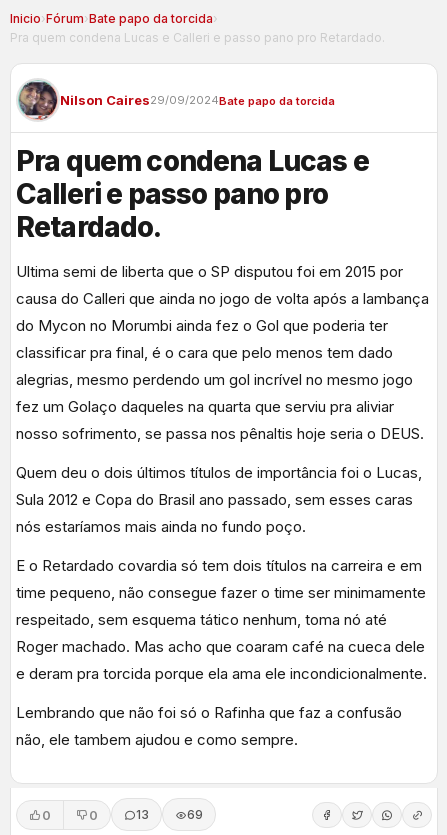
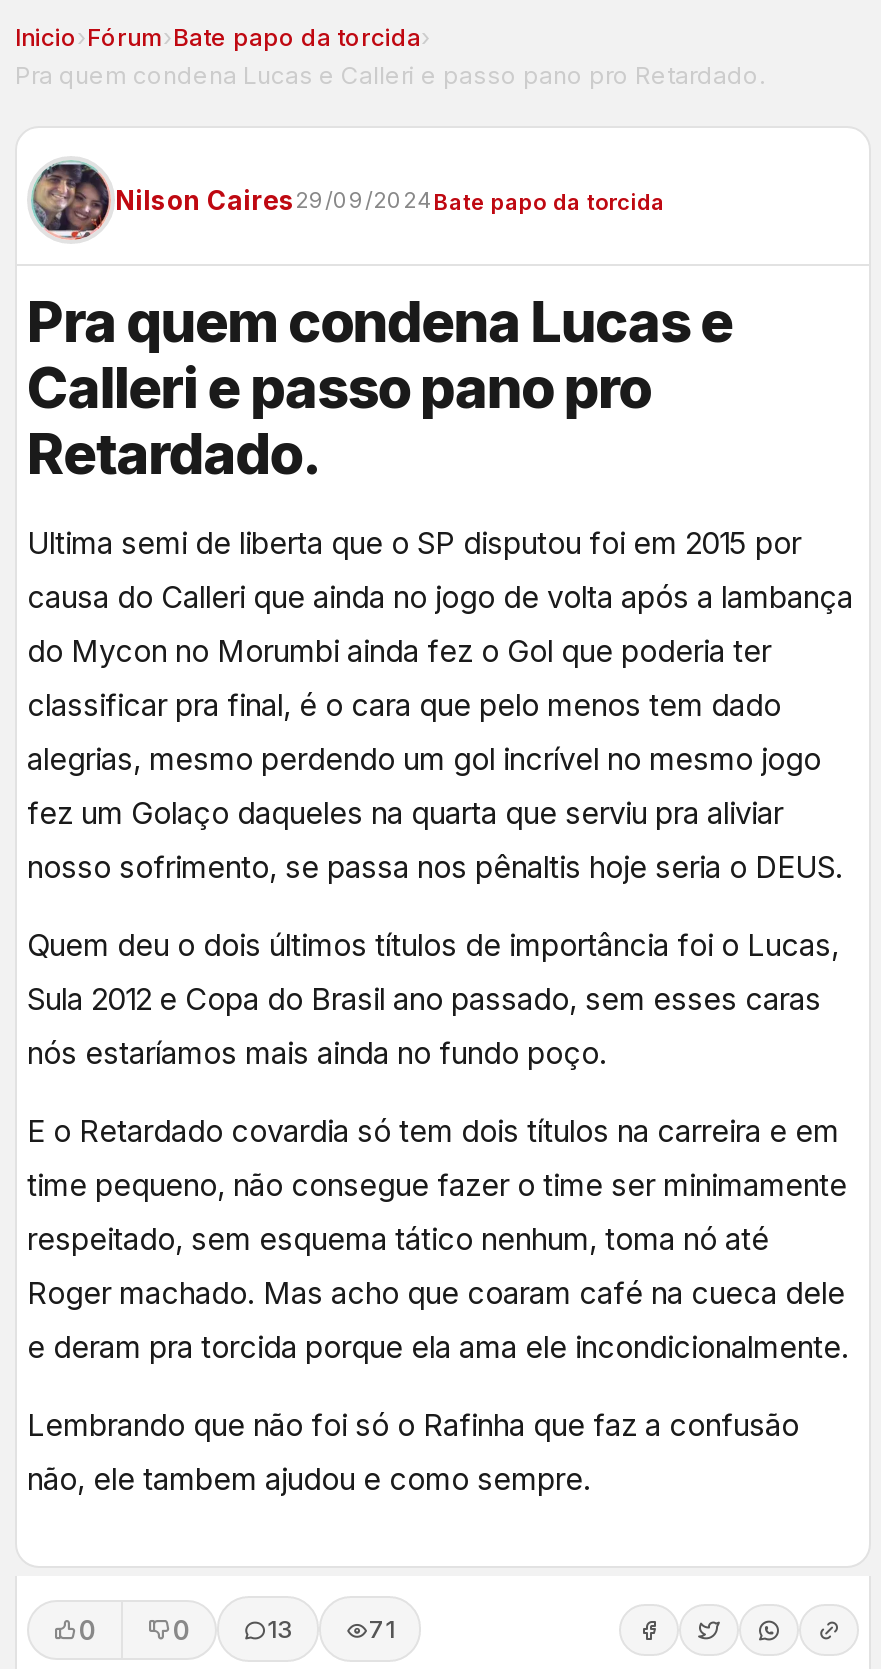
[187,807,203,822] 69 -> [369,1614,395,1644] 71

